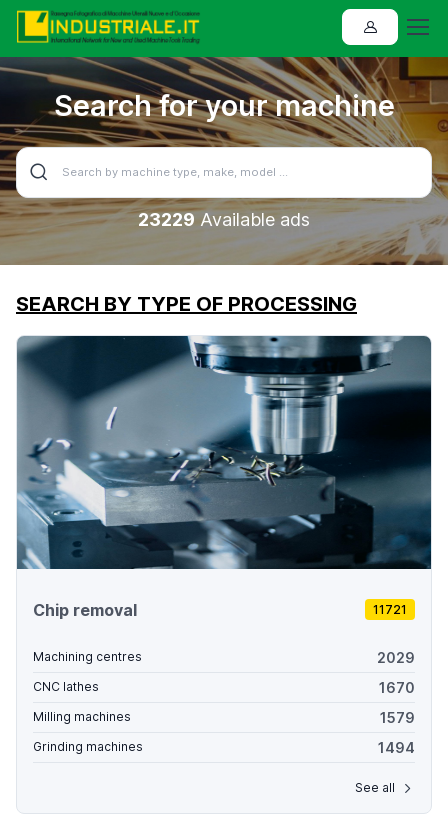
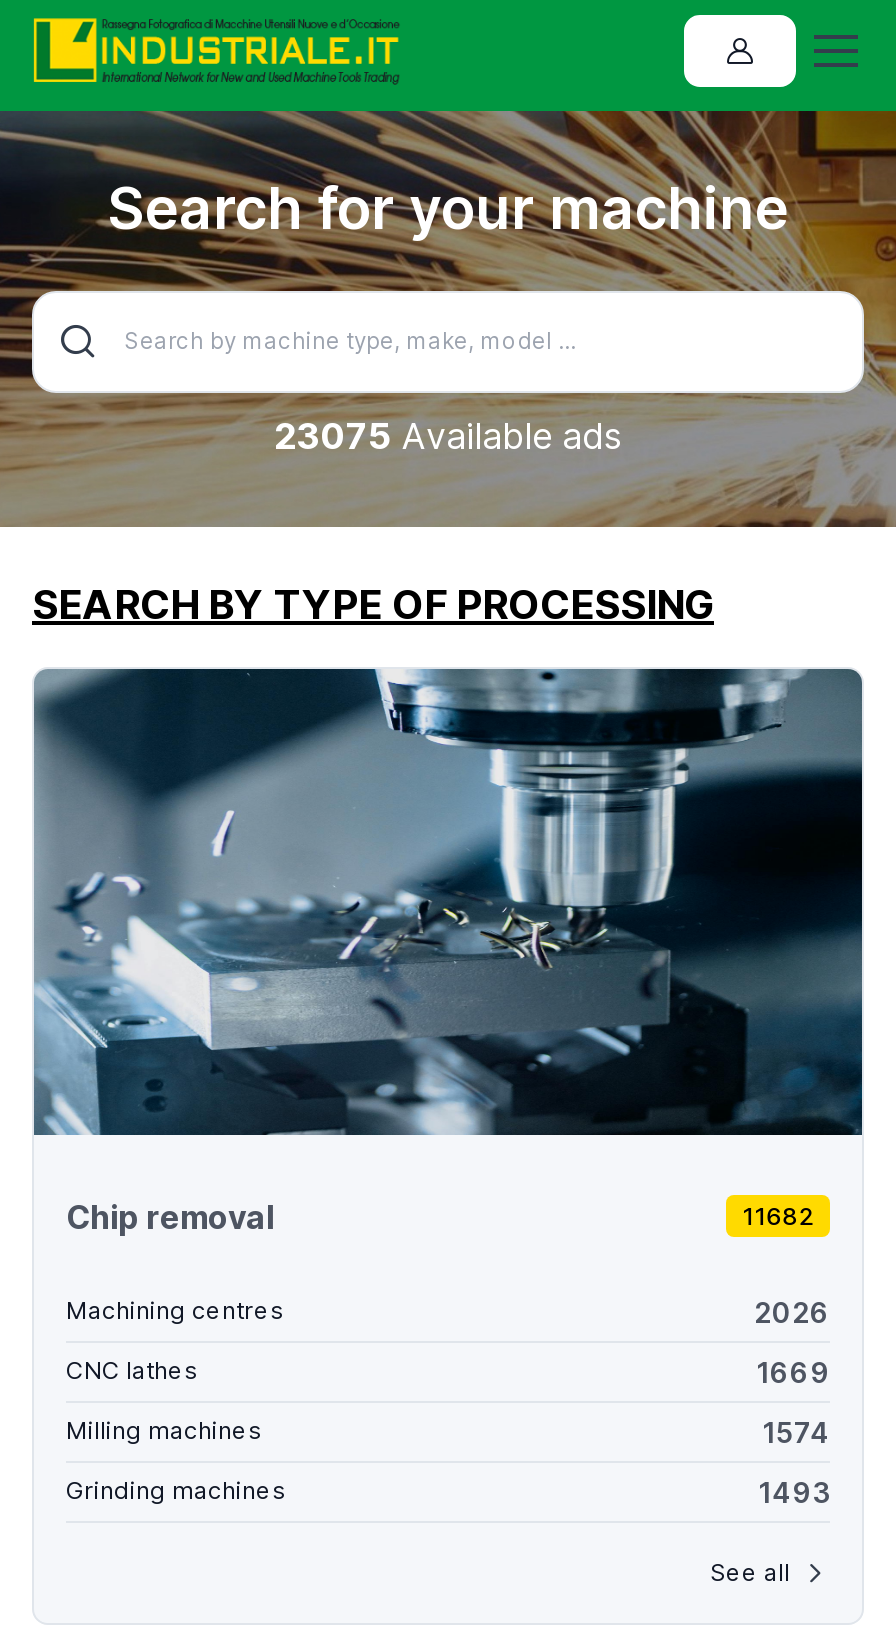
[138,209,310,230] 23229 Available ads -> [274,414,622,456] 23075 Available ads
[373,602,407,617] 11721 -> [742,1200,814,1230] 11682
[377,649,415,666] 2029 -> [754,1294,830,1328] 2026
[379,679,415,696] 1670 -> [756,1354,830,1388] 1669
[380,709,415,726] 1579 -> [762,1414,830,1448] 1574
[378,739,415,756] 1494 -> [758,1474,830,1508] 1493

